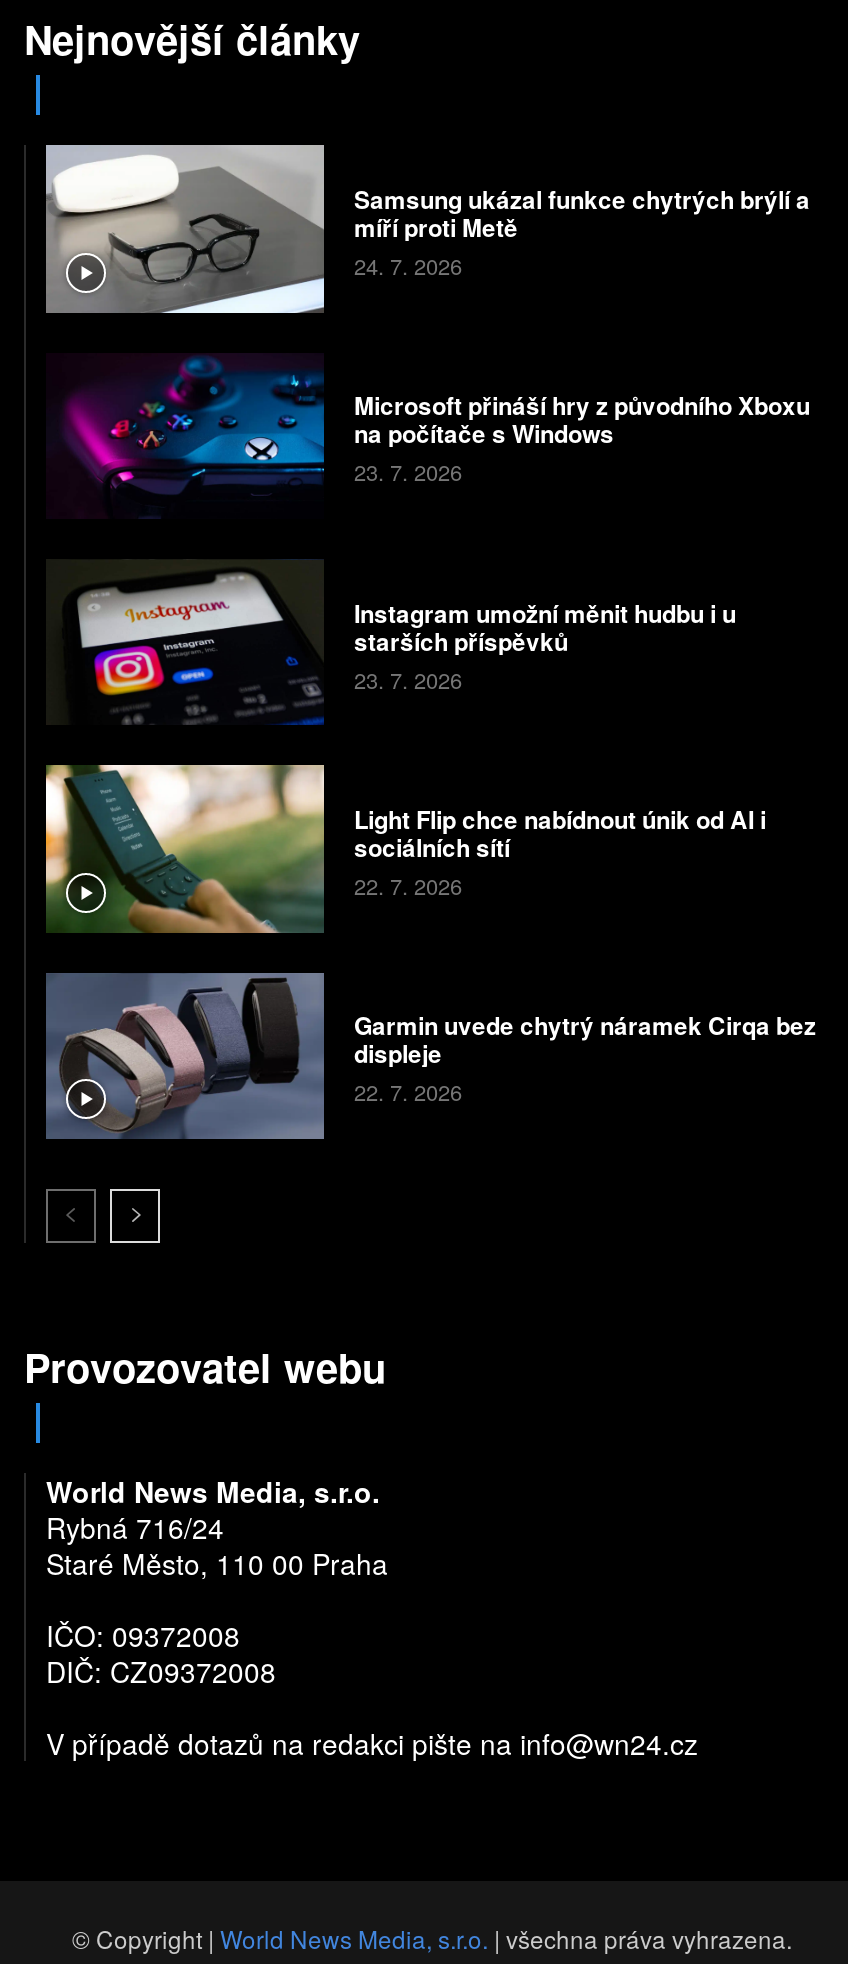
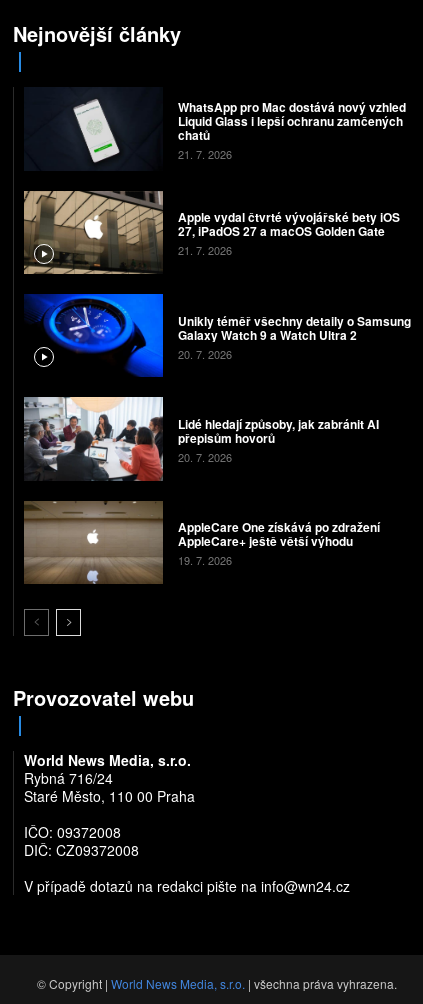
[44,143,810,315] [image] | Samsung ukázal funkce chytrých brýlí a | míří proti Metě | 24. 7. 2026 -> [24,87,406,171] [image] | WhatsApp pro Mac dostává nový vzhled | Liquid Glass i lepší ochranu zamčených | chatů | 21. 7. 2026
[46,353,810,519] [image] | Microsoft přináší hry z původního Xboxu | na počítače s Windows | 23. 7. 2026 -> [23,190,400,275] [image] | Apple vydal čtvrté vývojářské bety iOS | 27, iPadOS 27 a macOS Golden Gate | 21. 7. 2026
[48,559,736,725] [image] | Instagram umožní měnit hudbu i u | starších příspěvků | 23. 7. 2026 -> [24,293,411,377] [image] | Unikly téměř všechny detaily o Samsung | Galaxy Watch 9 a Watch Ultra 2 | 20. 7. 2026
[44,763,766,935] [image] | Light Flip chce nabídnout únik od AI i | sociálních sítí | 22. 7. 2026 -> [23,396,379,481] [image] | Lidé hledají způsoby, jak zabránit AI | přepisům hovorů | 20. 7. 2026
[46,971,816,1139] [image] | Garmin uvede chytrý náramek Cirqa bez | displeje | 22. 7. 2026 -> [24,501,380,584] [image] | AppleCare One získává po zdražení | AppleCare+ ještě větší výhodu | 19. 7. 2026

